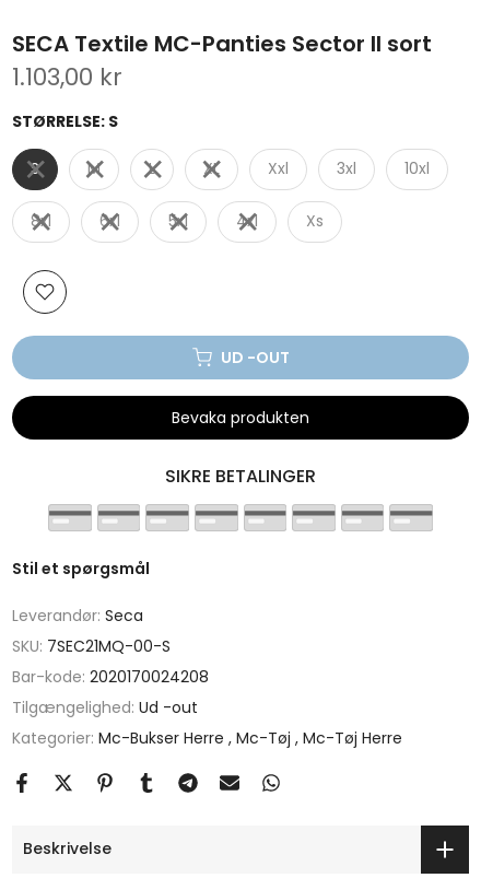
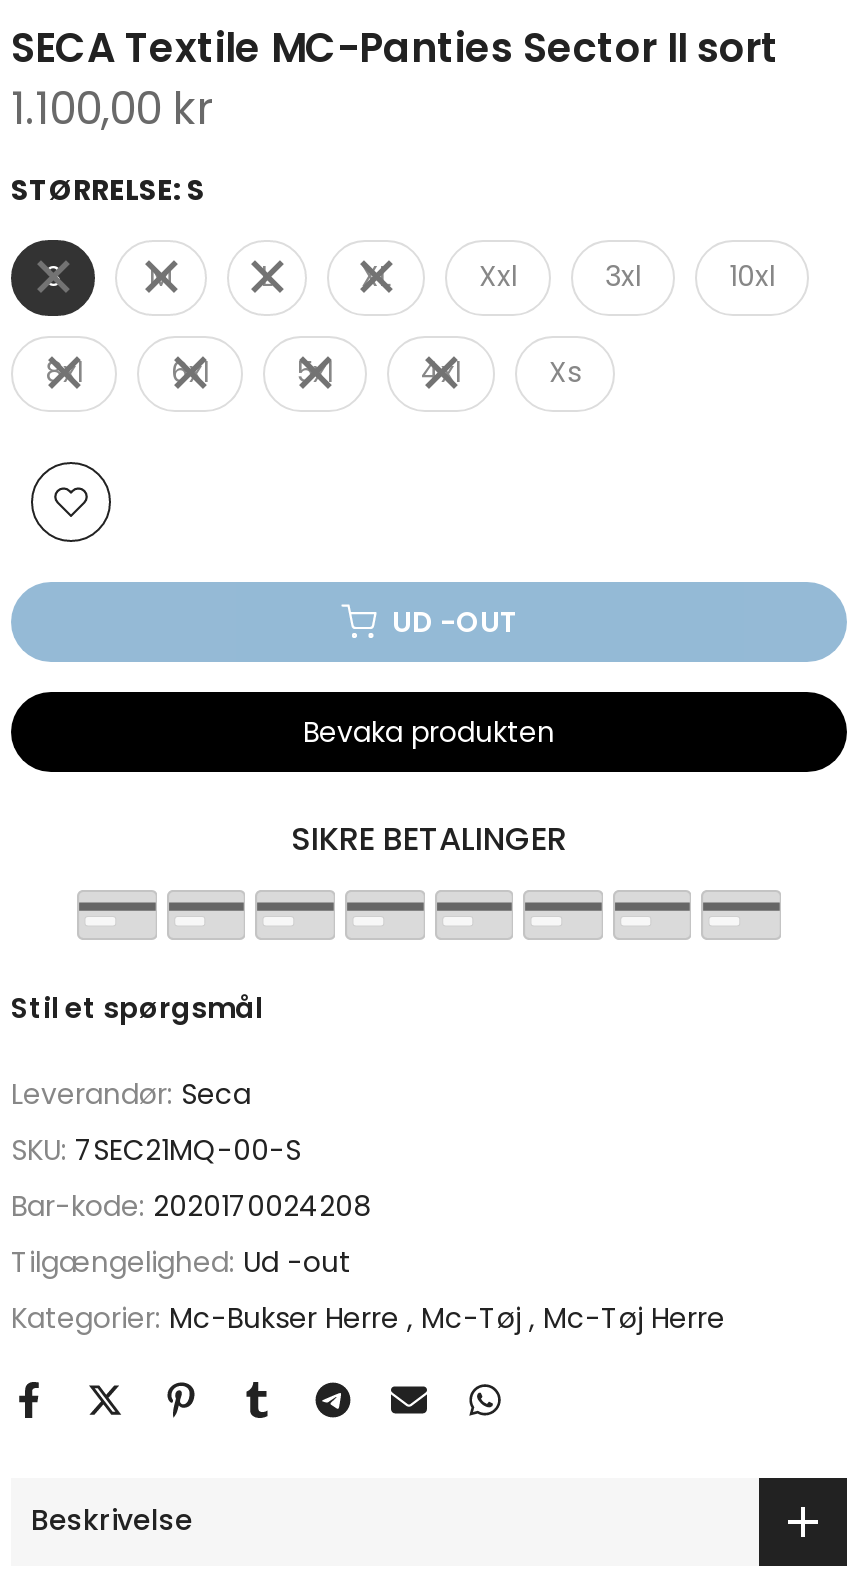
[12,60,122,94] 1.103,00 kr -> [11,77,215,139] 1.100,00 kr

